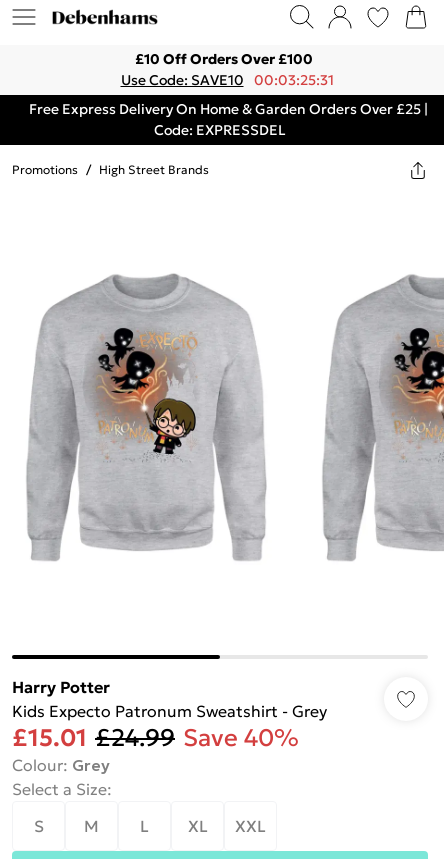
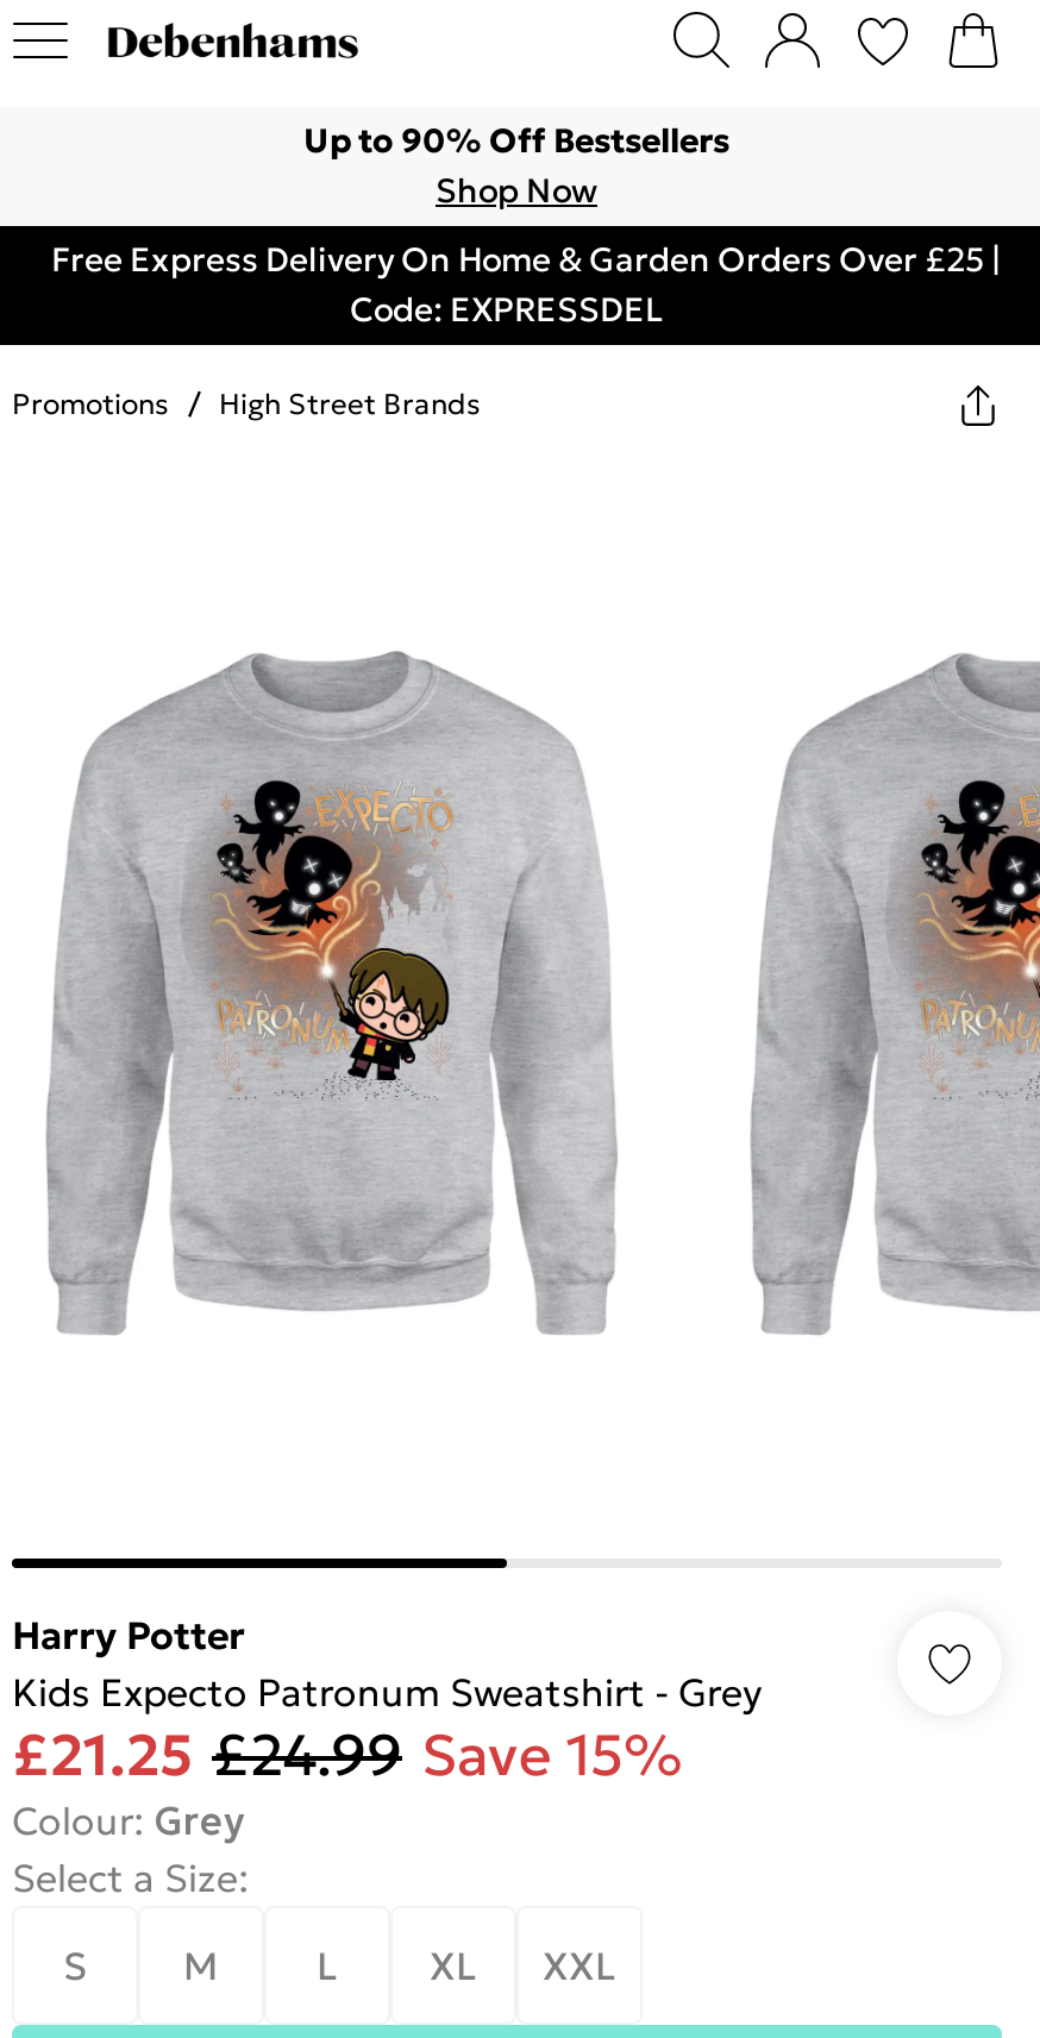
[120,50,333,89] £10 Off Orders Over £100 | Use Code: SAVE10 00:03:25:31 -> [303,119,729,212] Up to 90% Off Bestsellers | Shop Now
[12,723,299,753] £15.01 £24.99 Save 40% -> [12,1720,683,1792] £21.25 £24.99 Save 15%

